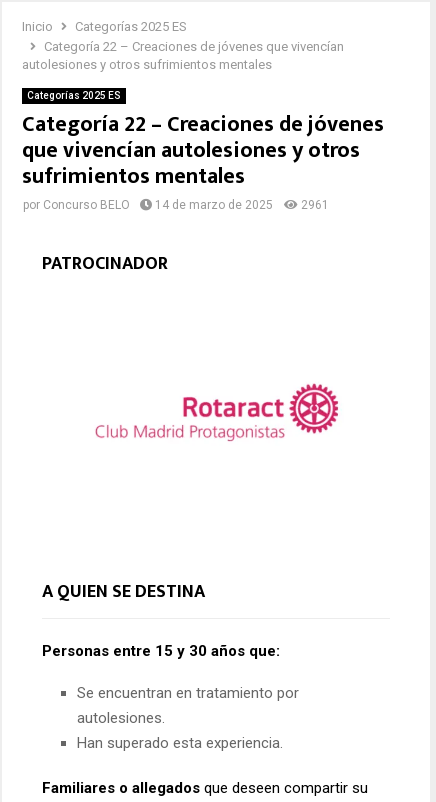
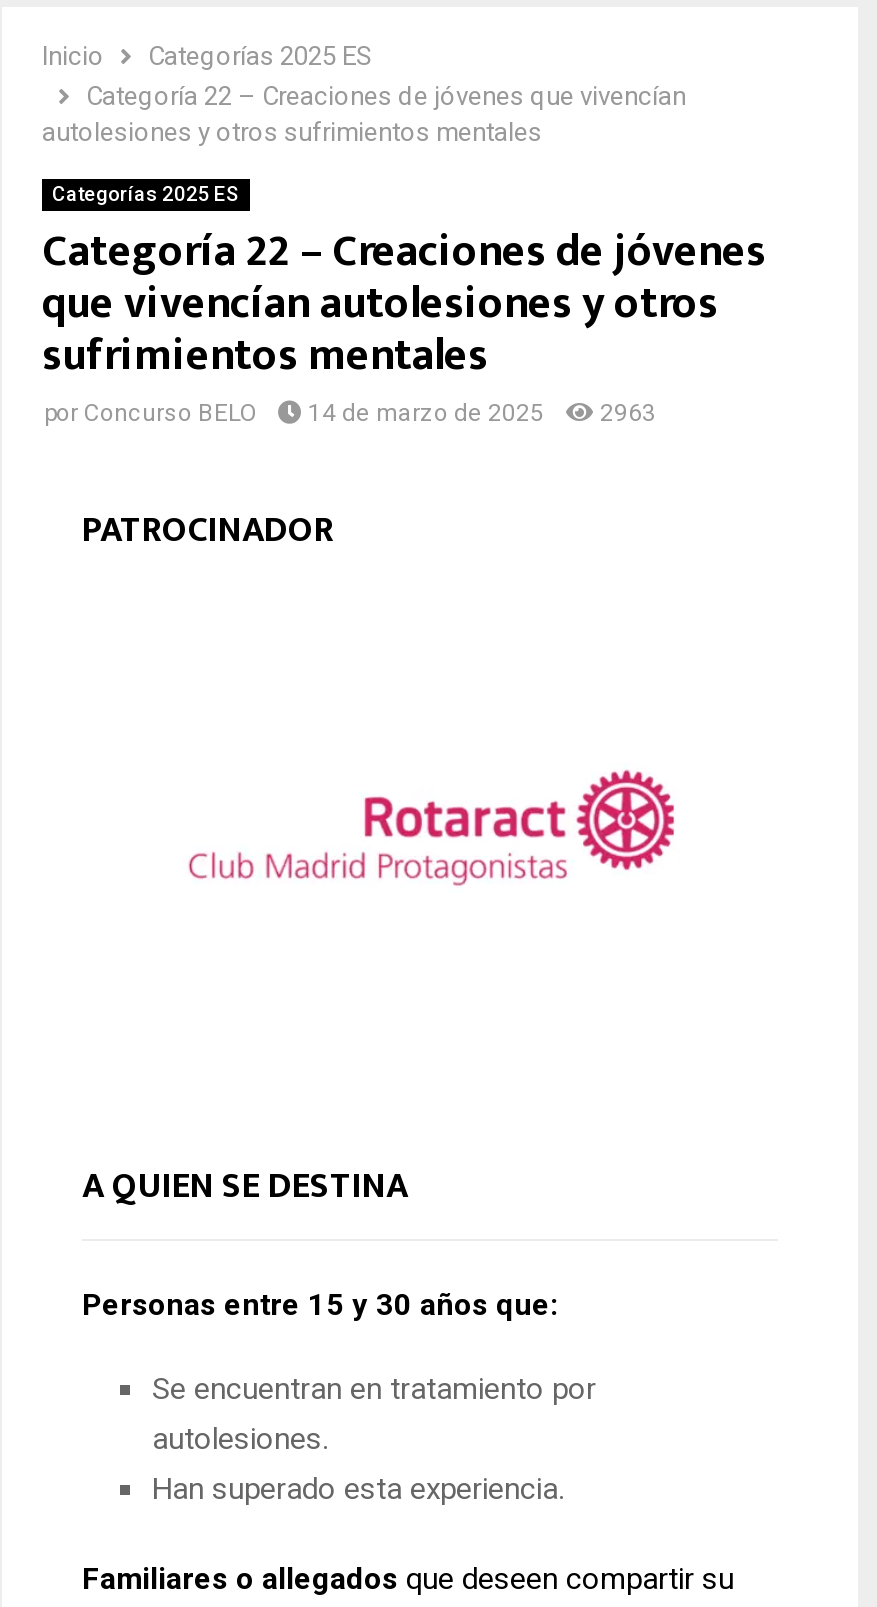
[23,198,329,212] por Concurso BELO 14 de marzo de 2025 2961 -> [44,399,656,427] por Concurso BELO 14 de marzo de 2025 2963

